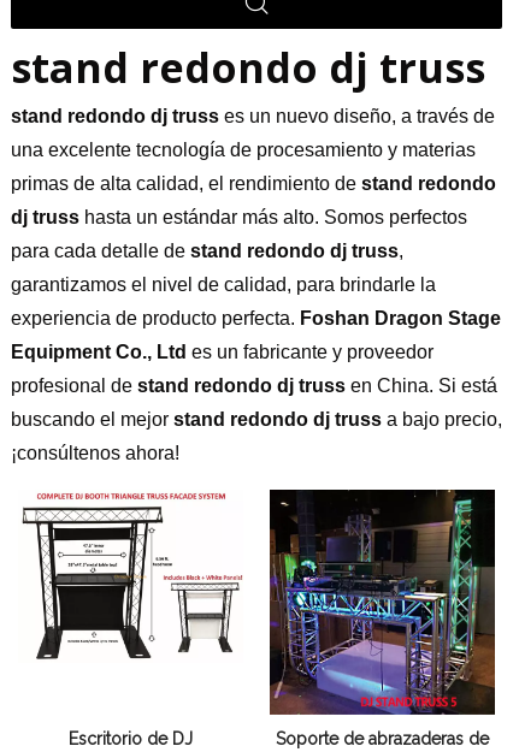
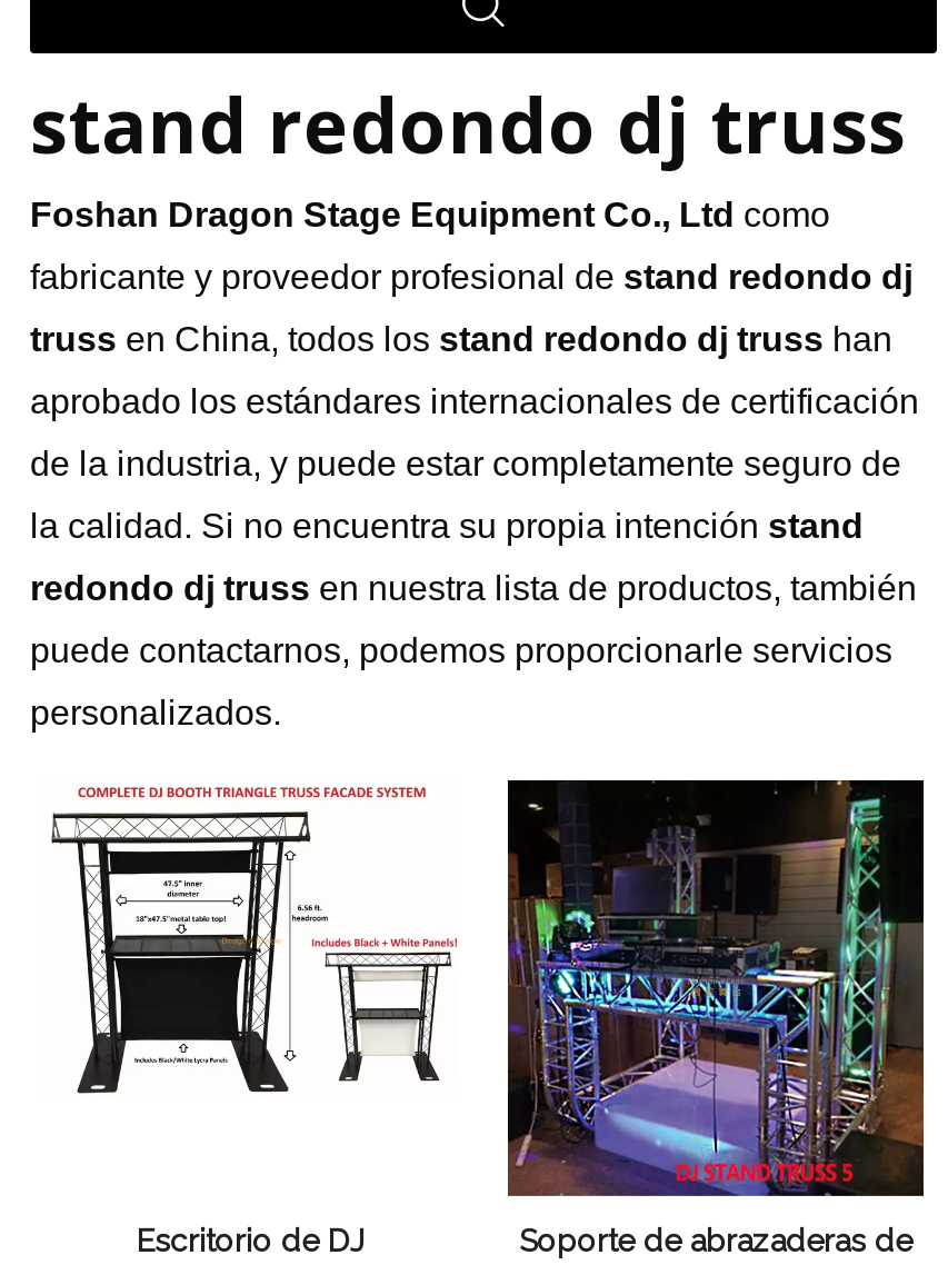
[11,106,502,463] stand redondo dj truss es un nuevo diseño, a través de | una excelente tecnología de procesamiento y materias | primas de alta calidad, el rendimiento de stand redondo | dj truss hasta un estándar más alto. Somos perfectos | para cada detalle de stand redondo dj truss, | garantizamos el nivel de calidad, para brindarle la | experiencia de producto perfecta. Foshan Dragon Stage | Equipment Co., Ltd es un fabricante y proveedor | profesional de stand redondo dj truss en China. Si está | buscando el mejor stand redondo dj truss a bajo precio, | ¡consúltenos ahora! -> [30,196,919,731] Foshan Dragon Stage Equipment Co., Ltd como | fabricante y proveedor profesional de stand redondo dj | truss en China, todos los stand redondo dj truss han | aprobado los estándares internacionales de certificación | de la industria, y puede estar completamente seguro de | la calidad. Si no encuentra su propia intención stand | redondo dj truss en nuestra lista de productos, también | puede contactarnos, podemos proporcionarle servicios | personalizados.

